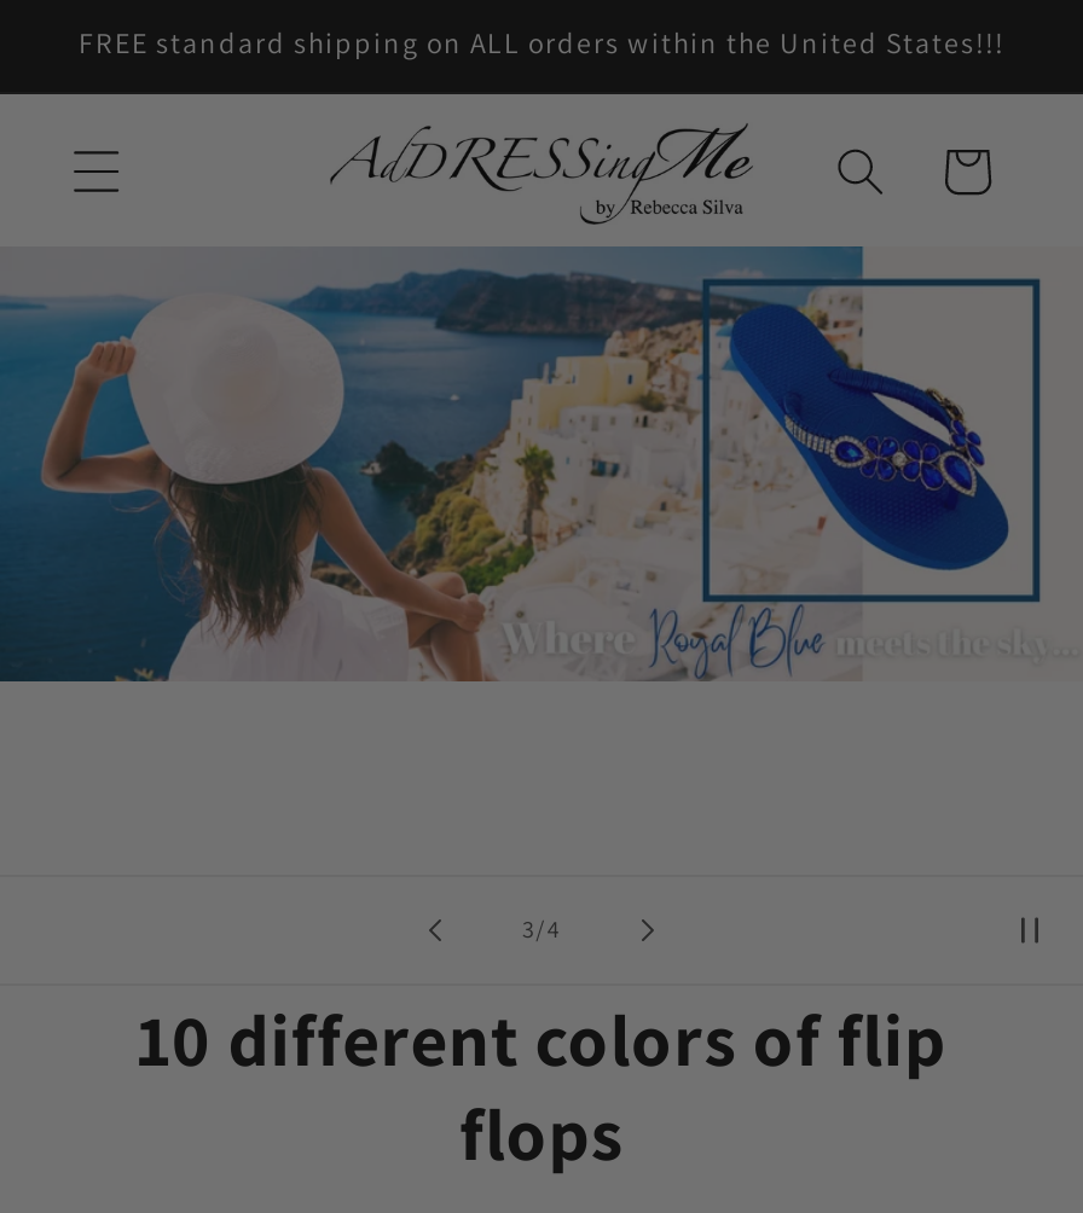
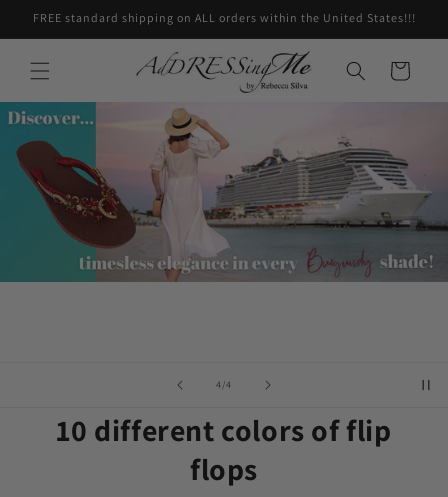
[7,244,1076,684] [image] -> [3,101,445,283] [image]
[522,914,547,945] 3/ -> [216,378,226,391] 4/

